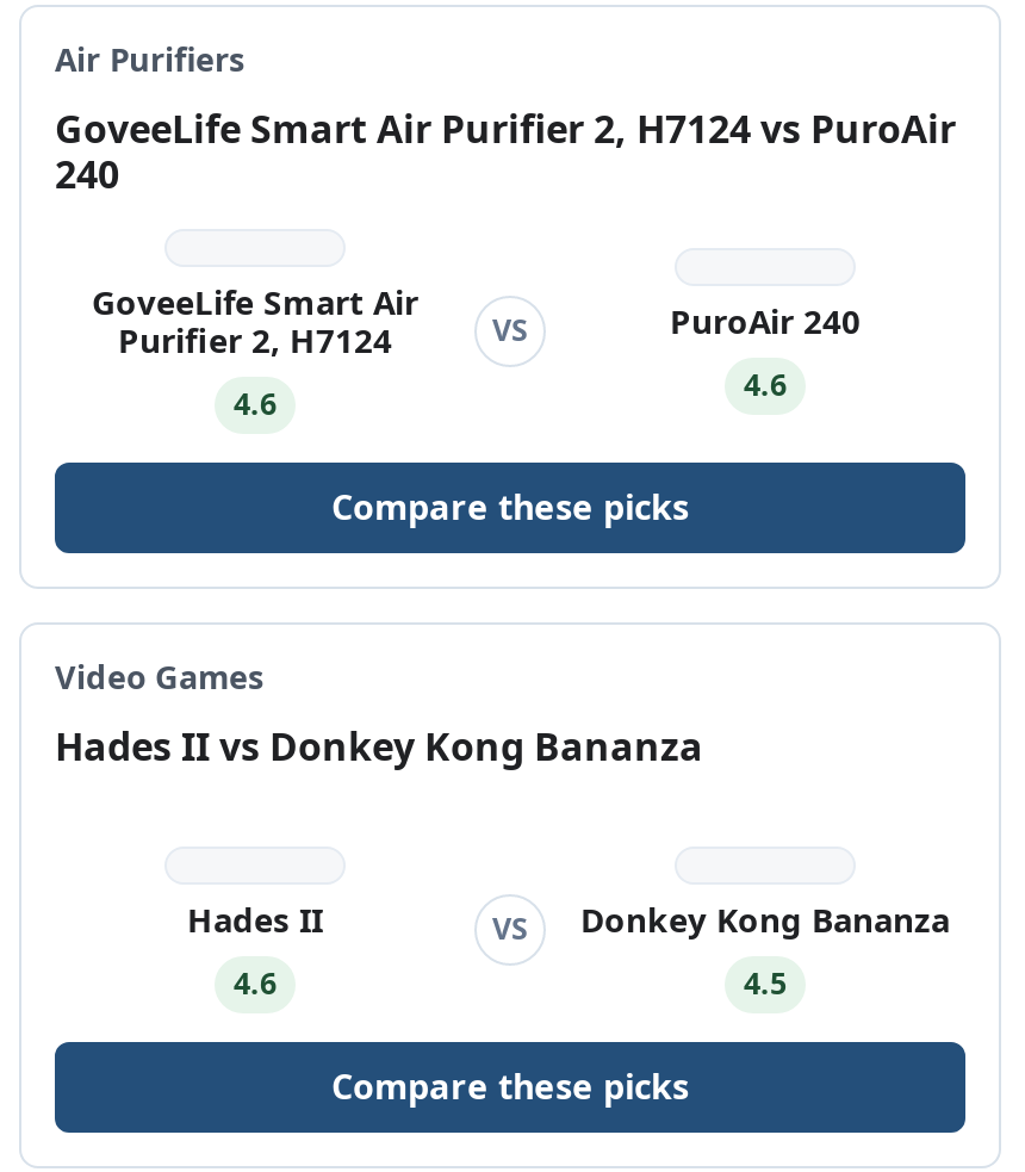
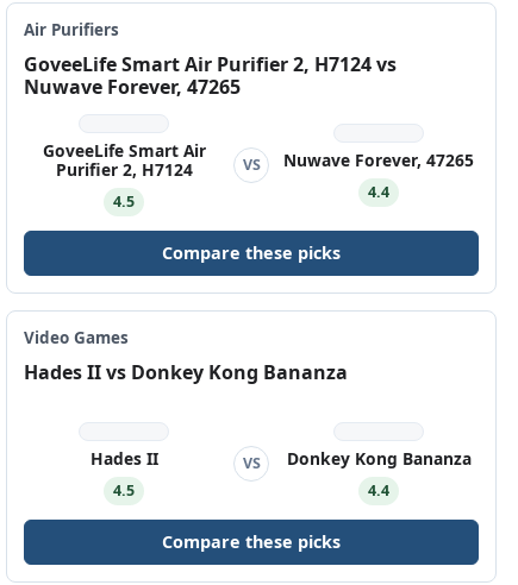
[55,103,956,201] GoveeLife Smart Air Purifier 2, H7124 vs PuroAir | 240 -> [24,51,397,100] GoveeLife Smart Air Purifier 2, H7124 vs | Nuwave Forever, 47265
[670,299,861,344] PuroAir 240 -> [283,149,474,172] Nuwave Forever, 47265
[744,366,787,406] 4.6 -> [368,182,389,202] 4.4
[234,385,277,425] 4.6 -> [113,192,135,212] 4.5
[234,964,277,1005] 4.6 -> [113,481,135,501] 4.5
[744,964,787,1005] 4.5 -> [368,481,389,501] 4.4

